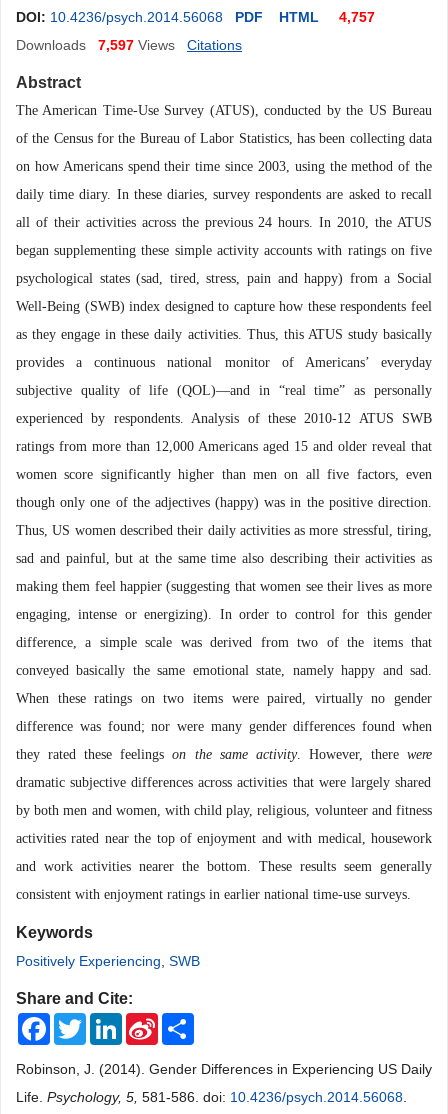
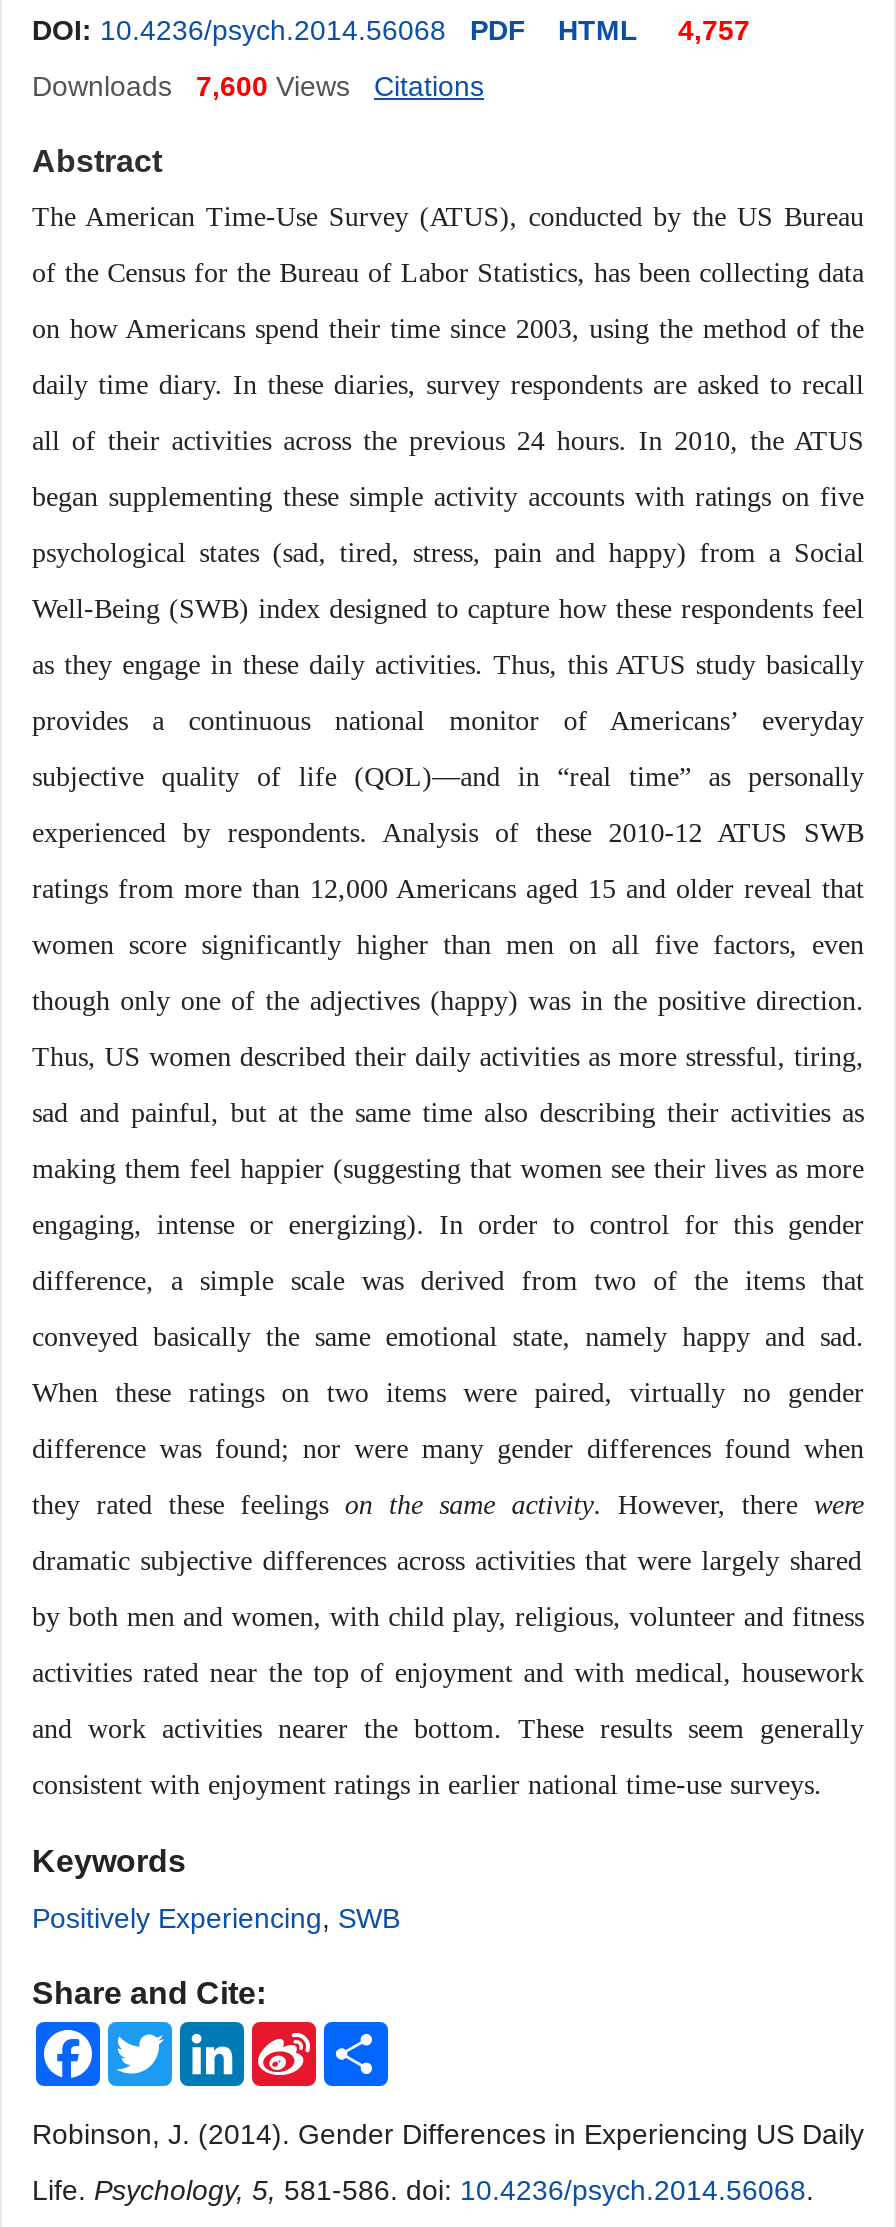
[16,37,175,53] Downloads 7,597 Views -> [32,70,350,102] Downloads 7,600 Views

